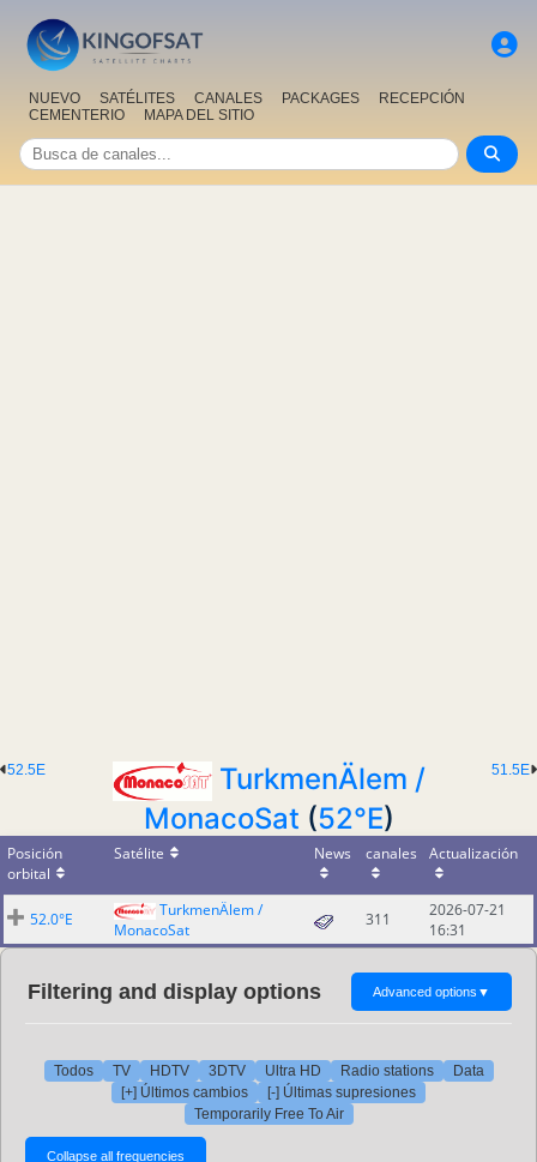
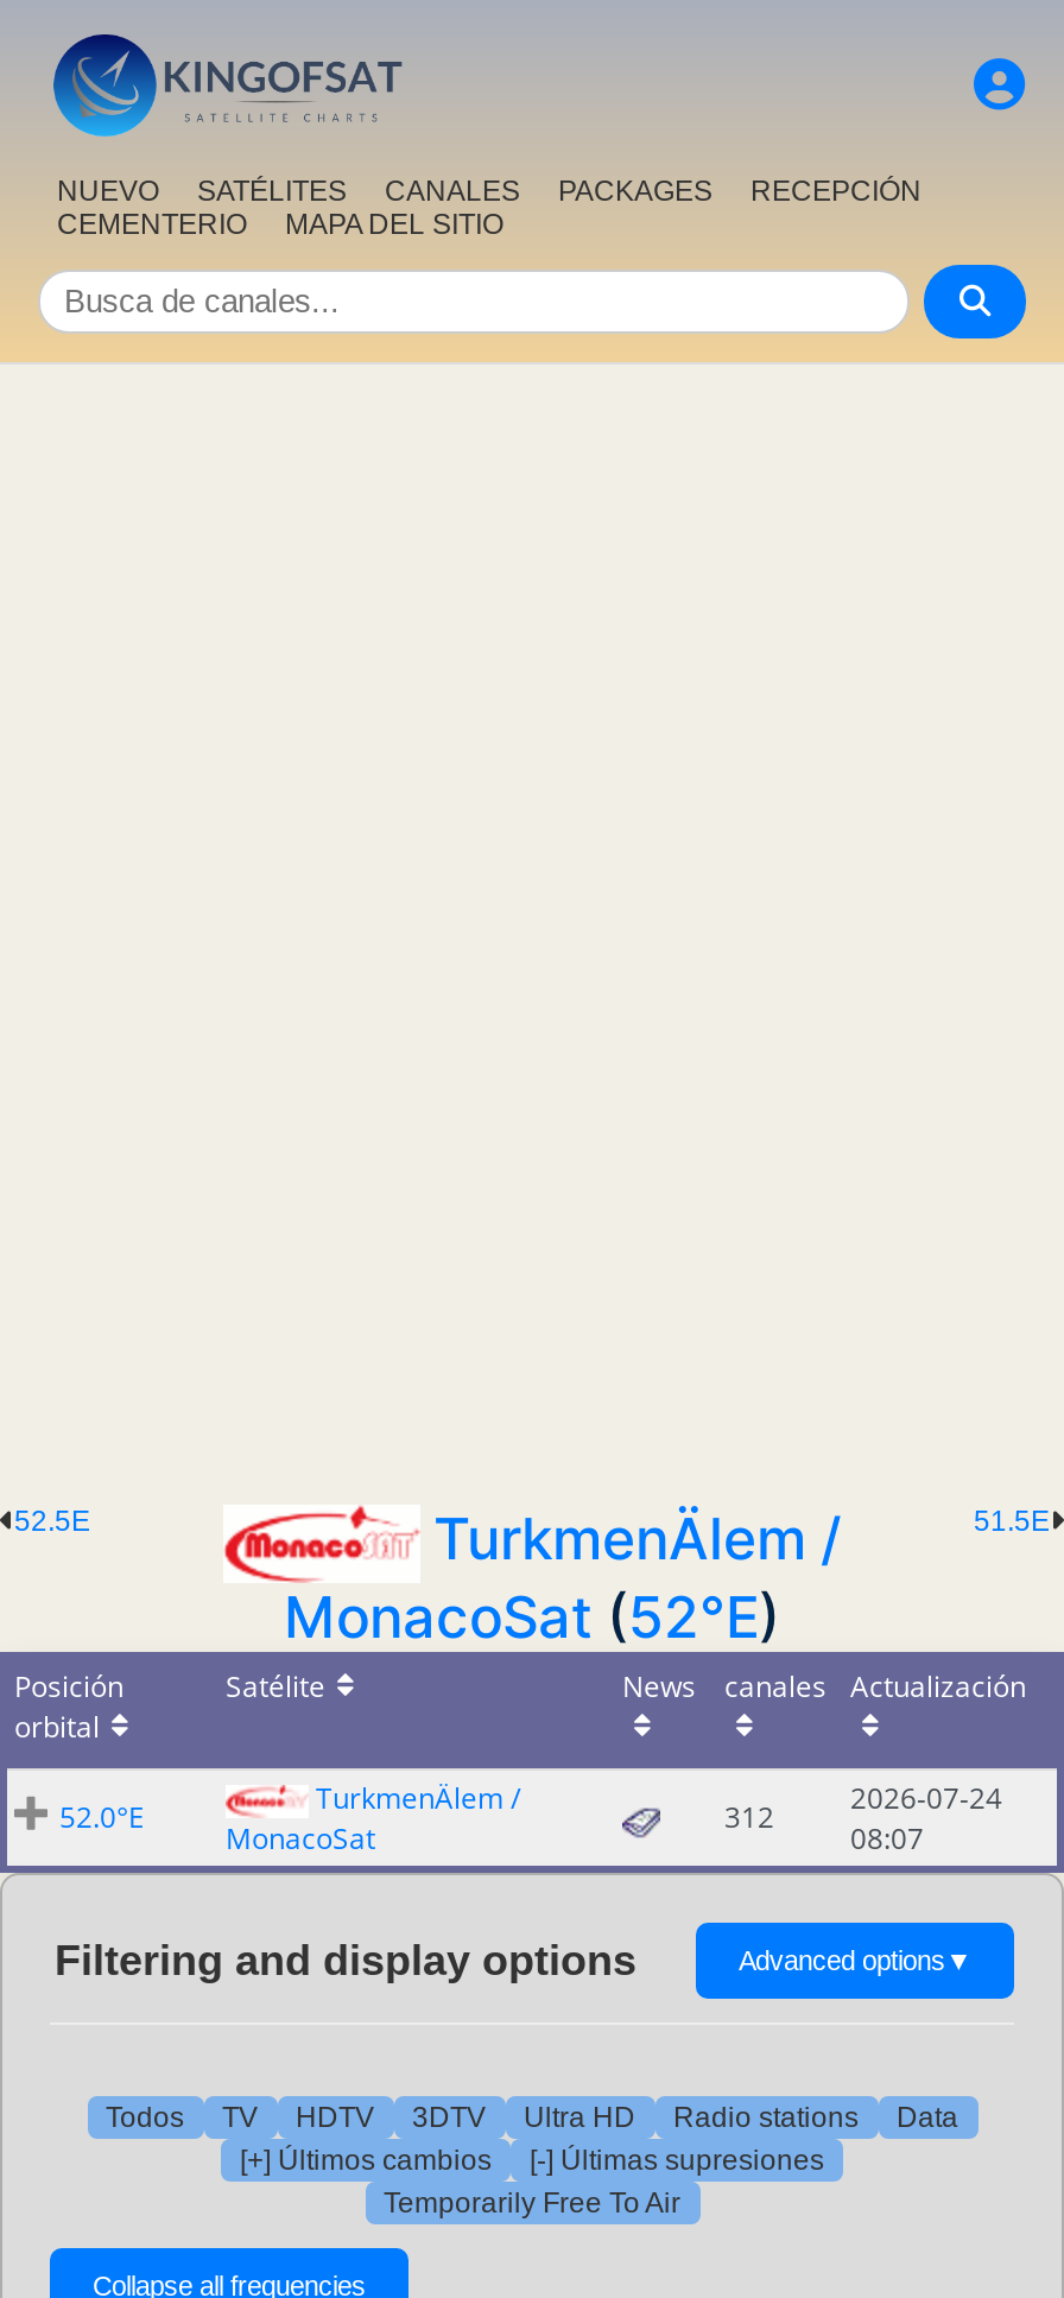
[429,900,506,920] 2026-07-21 -> [850,1779,1002,1819] 2026-07-24
[366,909,391,930] 311 -> [724,1798,774,1838] 312
[429,920,466,941] 16:31 -> [850,1819,924,1859] 08:07

